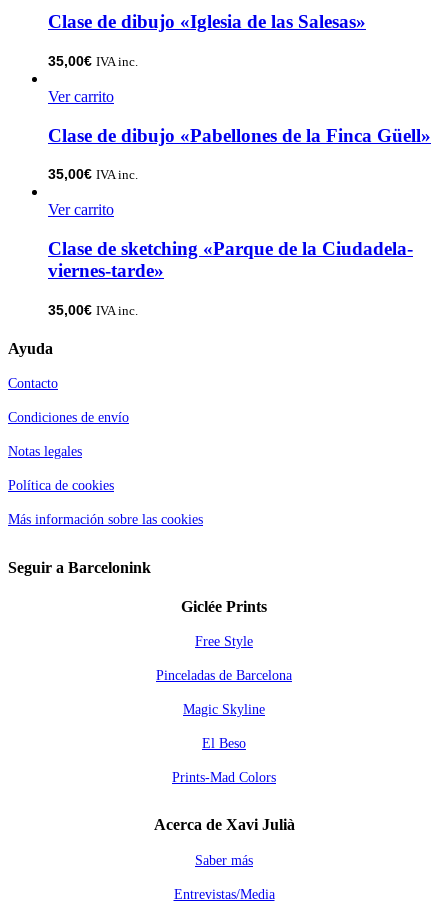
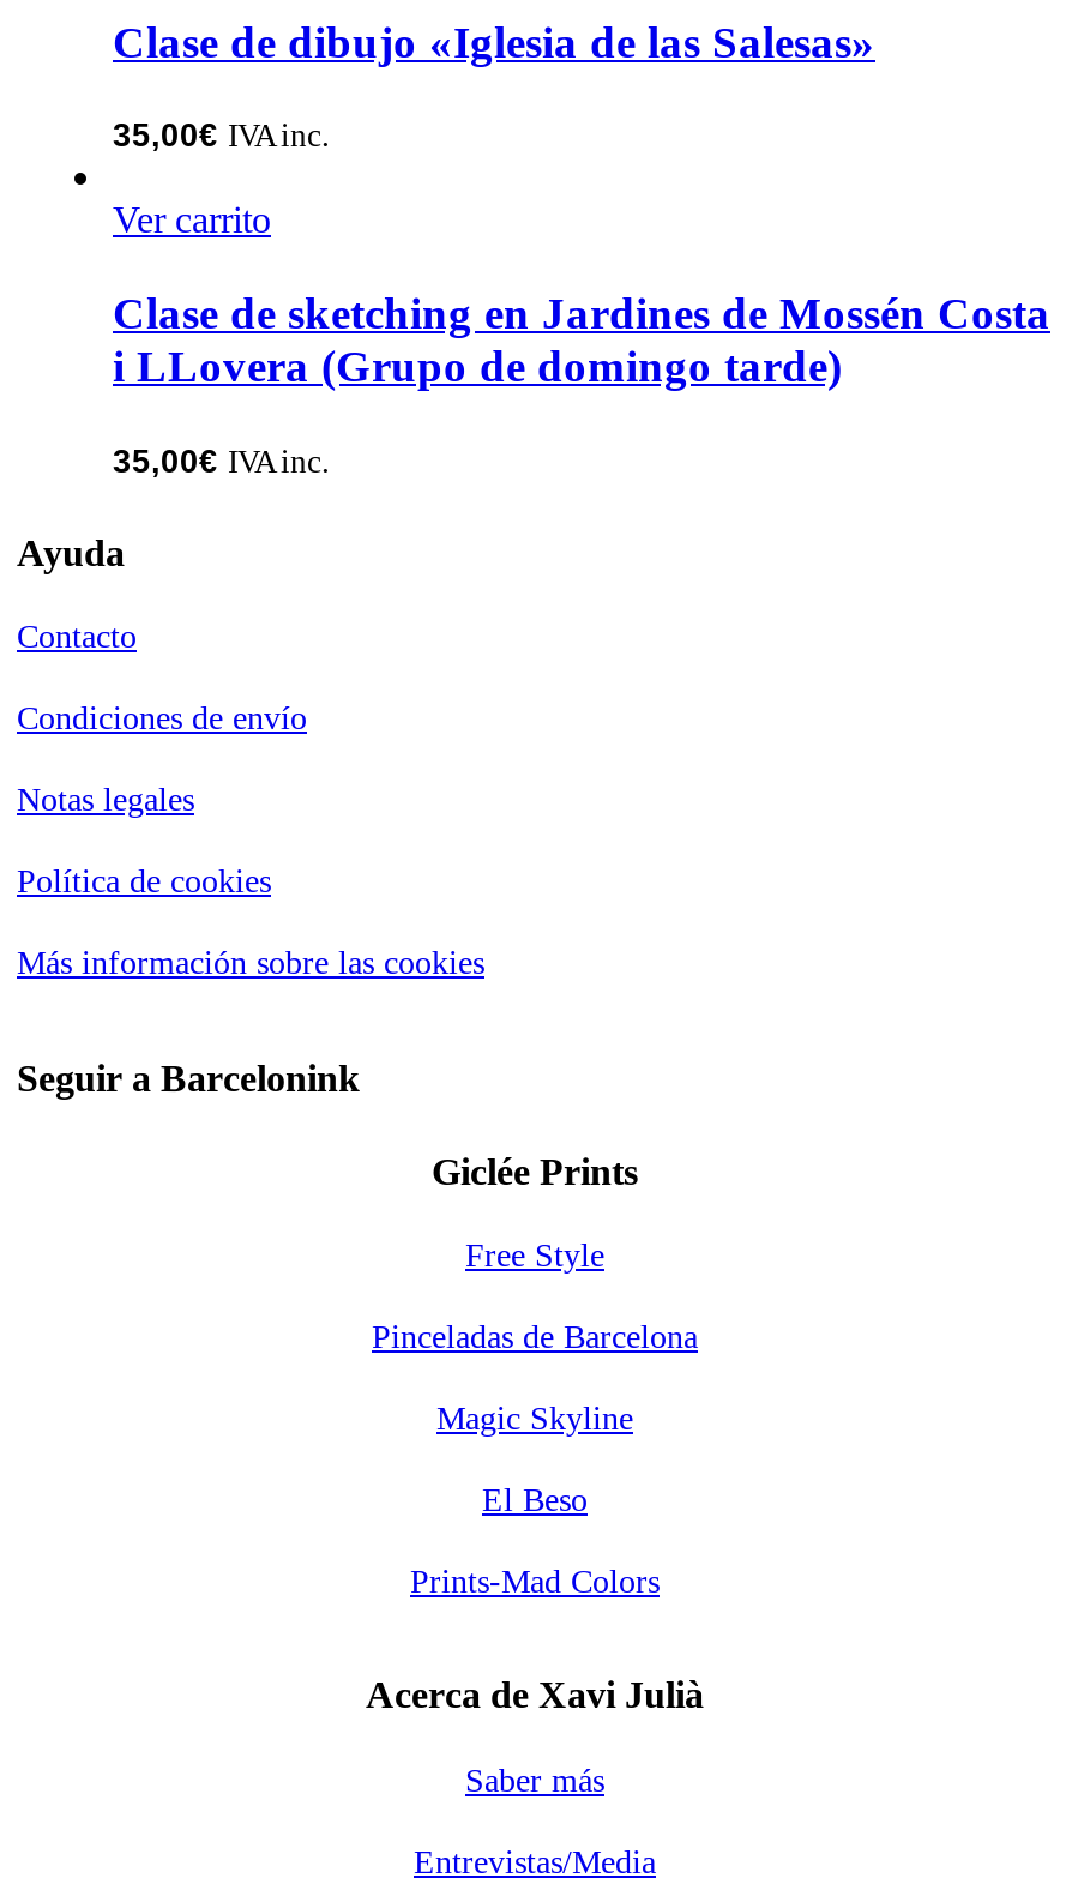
[48,125,431,281] Clase de dibujo «Pabellones de la Finca Güell» | 35,00€ IVA inc. | Ver carrito | Clase de sketching «Parque de la Ciudadela- | viernes-tarde» -> [113,288,1050,391] Clase de sketching en Jardines de Mossén Costa | i LLovera (Grupo de domingo tarde)

